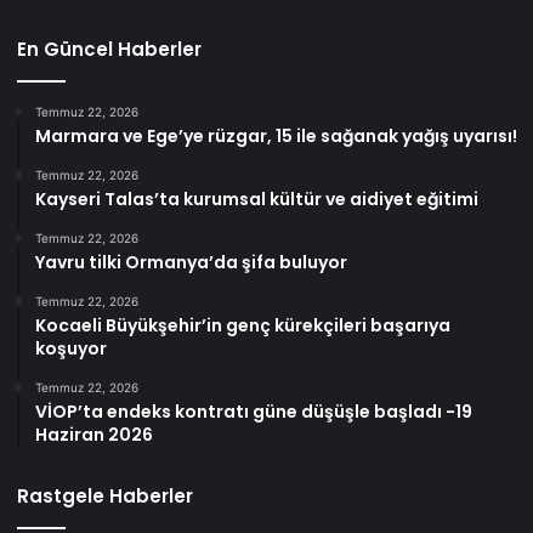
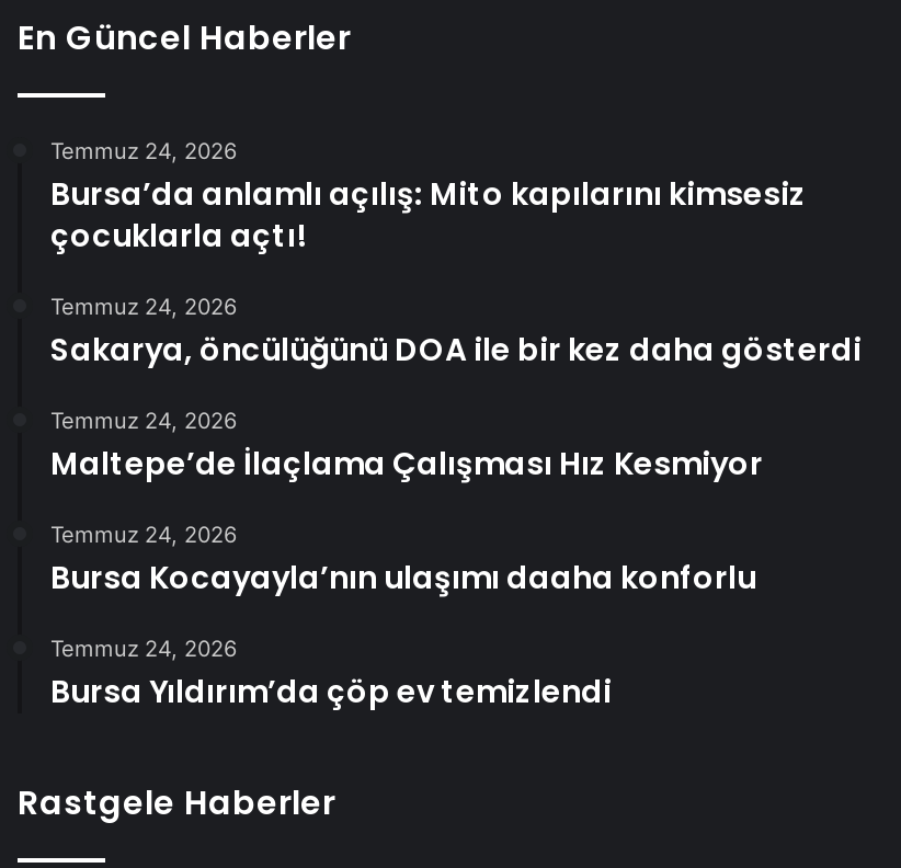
[35,105,517,148] Temmuz 22, 2026 | Marmara ve Ege’ye rüzgar, 15 ile sağanak yağış uyarısı! -> [50,137,807,258] Temmuz 24, 2026 | Bursa’da anlamlı açılış: Mito kapılarını kimsesiz | çocuklarla açtı!
[35,168,478,212] Temmuz 22, 2026 | Kayseri Talas’ta kurumsal kültür ve aidiyet eğitimi -> [50,293,862,372] Temmuz 24, 2026 | Sakarya, öncülüğünü DOA ile bir kez daha gösterdi
[35,231,347,275] Temmuz 22, 2026 | Yavru tilki Ormanya’da şifa buluyor -> [50,407,763,486] Temmuz 24, 2026 | Maltepe’de İlaçlama Çalışması Hız Kesmiyor
[35,294,450,361] Temmuz 22, 2026 | Kocaeli Büyükşehir’in genç kürekçileri başarıya | koşuyor -> [50,521,756,600] Temmuz 24, 2026 | Bursa Kocayayla’nın ulaşımı daaha konforlu
[35,380,472,447] Temmuz 22, 2026 | VİOP’ta endeks kontratı güne düşüşle başladı -19 | Haziran 2026 -> [50,635,612,714] Temmuz 24, 2026 | Bursa Yıldırım’da çöp ev temizlendi

